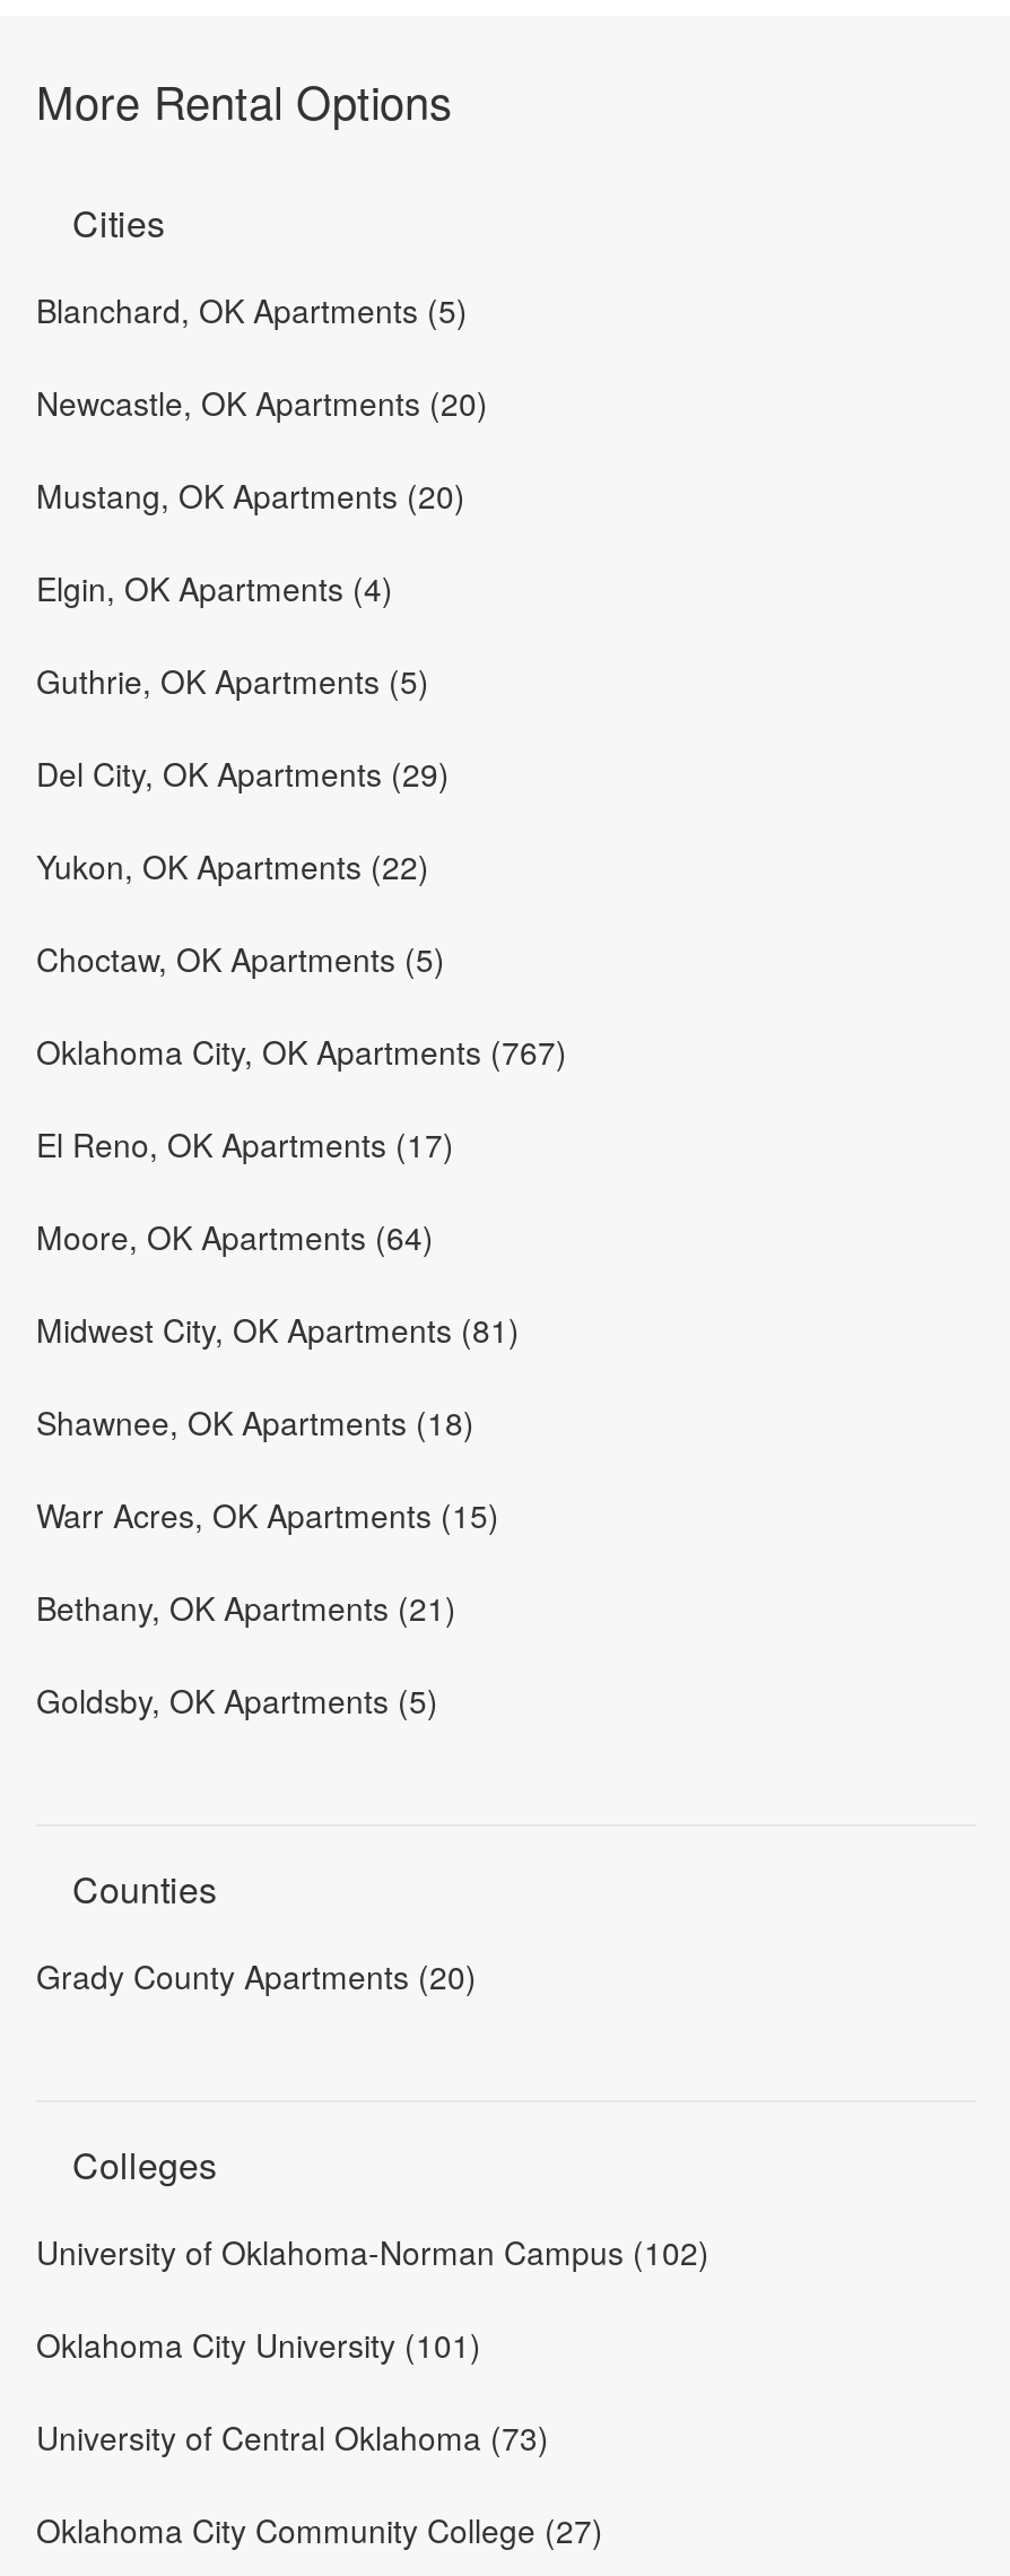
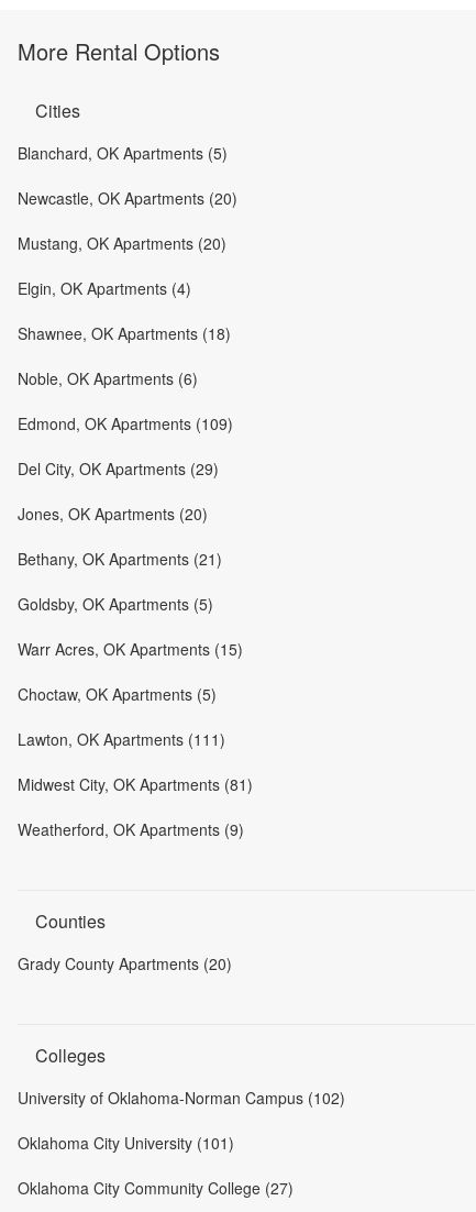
[36,658,567,1260] Guthrie, OK Apartments (5) | Yukon, OK Apartments (22) | Oklahoma City, OK Apartments (767) | El Reno, OK Apartments (17) | Moore, OK Apartments (64) -> none
moved [36,751,450,796] -> [18,458,219,480]: Del City, OK Apartments (29)
moved [36,936,445,982] -> [18,683,217,705]: Choctaw, OK Apartments (5)
moved [36,1307,520,1352] -> [18,773,253,795]: Midwest City, OK Apartments (81)
moved [36,1400,474,1445] -> [18,322,231,344]: Shawnee, OK Apartments (18)
none -> [18,368,233,525] Noble, OK Apartments (6) | Edmond, OK Apartments (109) | Jones, OK Apartments (20)
moved [36,1492,499,1538] -> [18,638,243,660]: Warr Acres, OK Apartments (15)
moved [36,1585,456,1723] -> [18,548,222,615]: Bethany, OK Apartments (21) | Goldsby, OK Apartments (5)
none -> [18,728,244,840] Lawton, OK Apartments (111) | Weatherford, OK Apartments (9)
[36,2415,549,2460] University of Central Oklahoma (73) -> none

